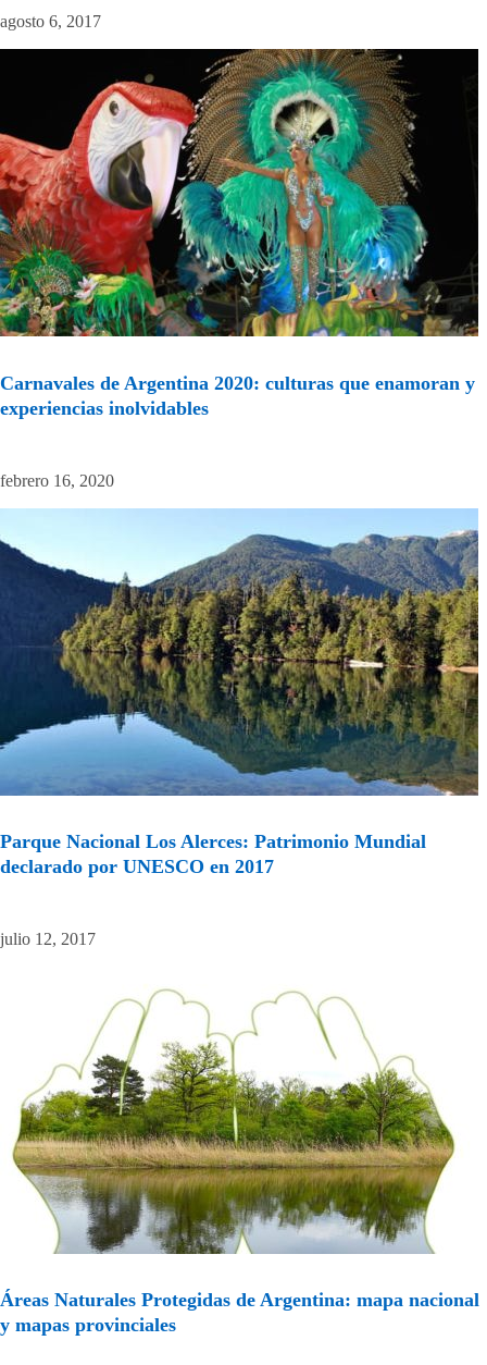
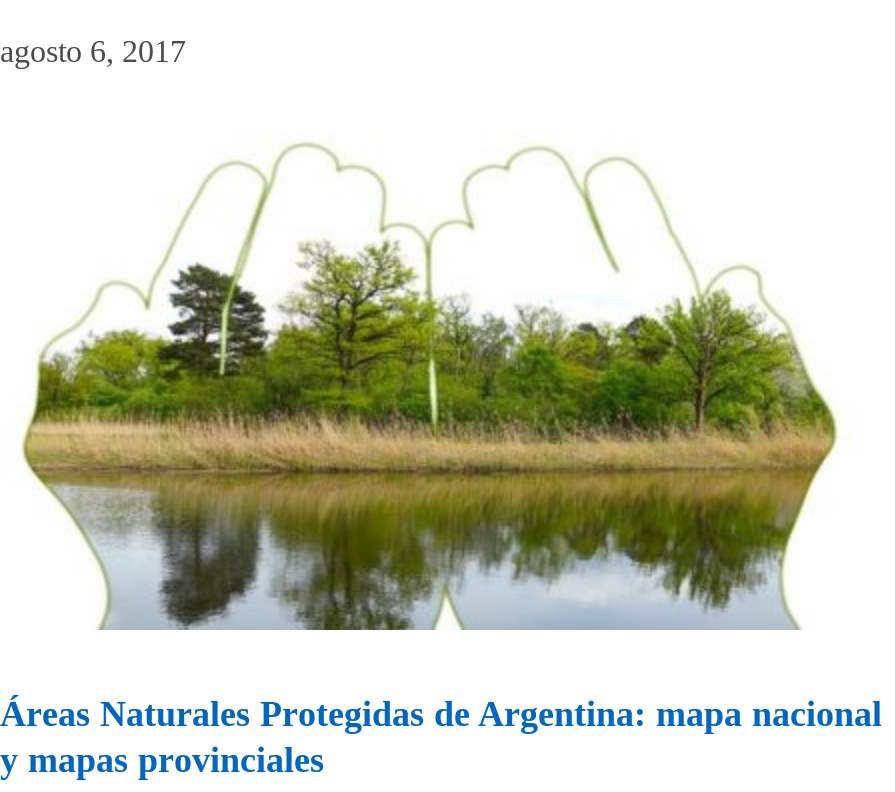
[0,48,479,489] [image] | Carnavales de Argentina 2020: culturas que enamoran y | experiencias inolvidables | febrero 16, 2020 -> none
[0,508,479,948] [image] | Parque Nacional Los Alerces: Patrimonio Mundial | declarado por UNESCO en 2017 | julio 12, 2017 -> none

